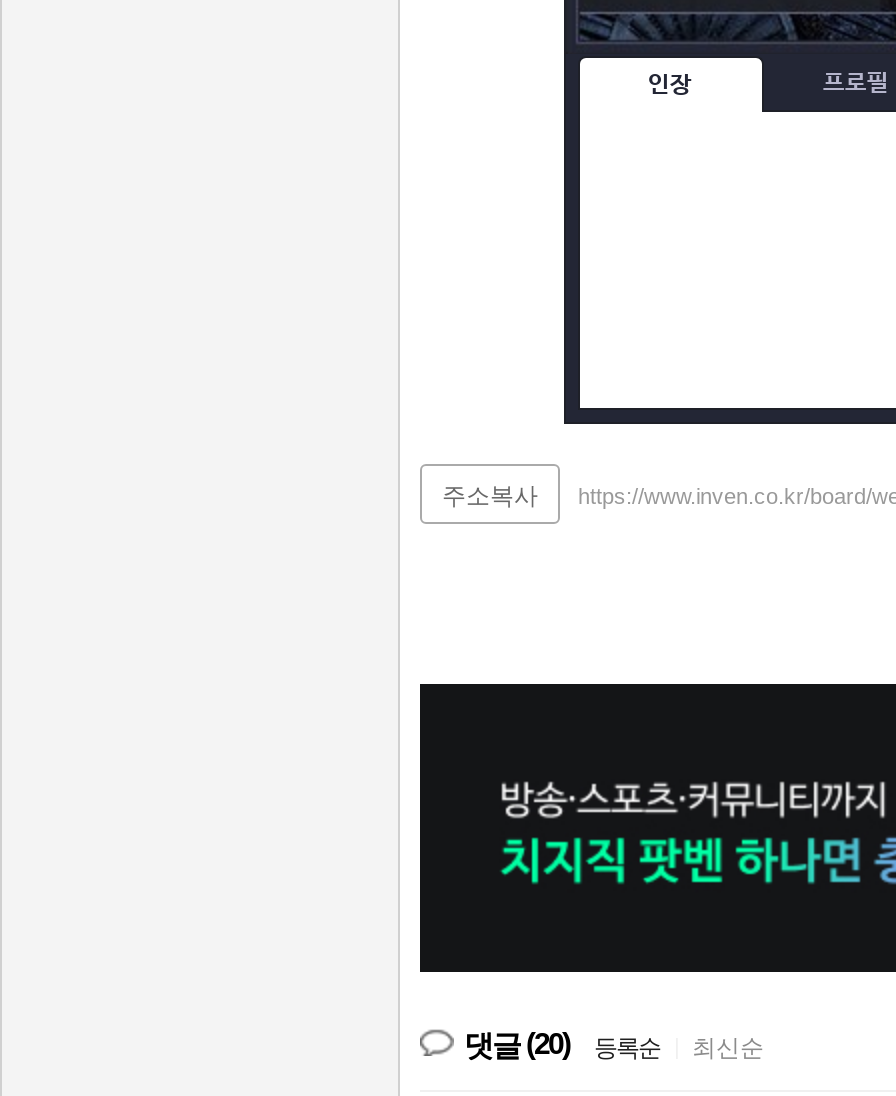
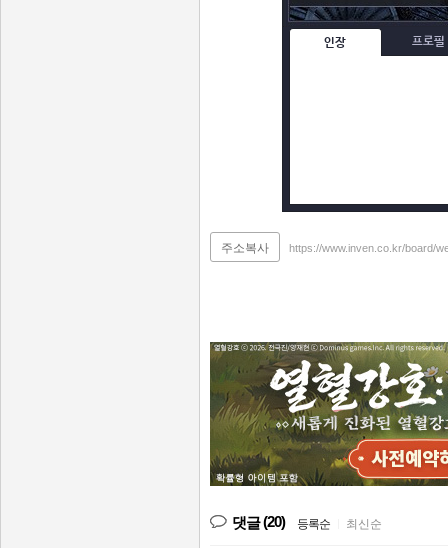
[420,682,890,974] [image] -> [210,341,445,487] [image]

